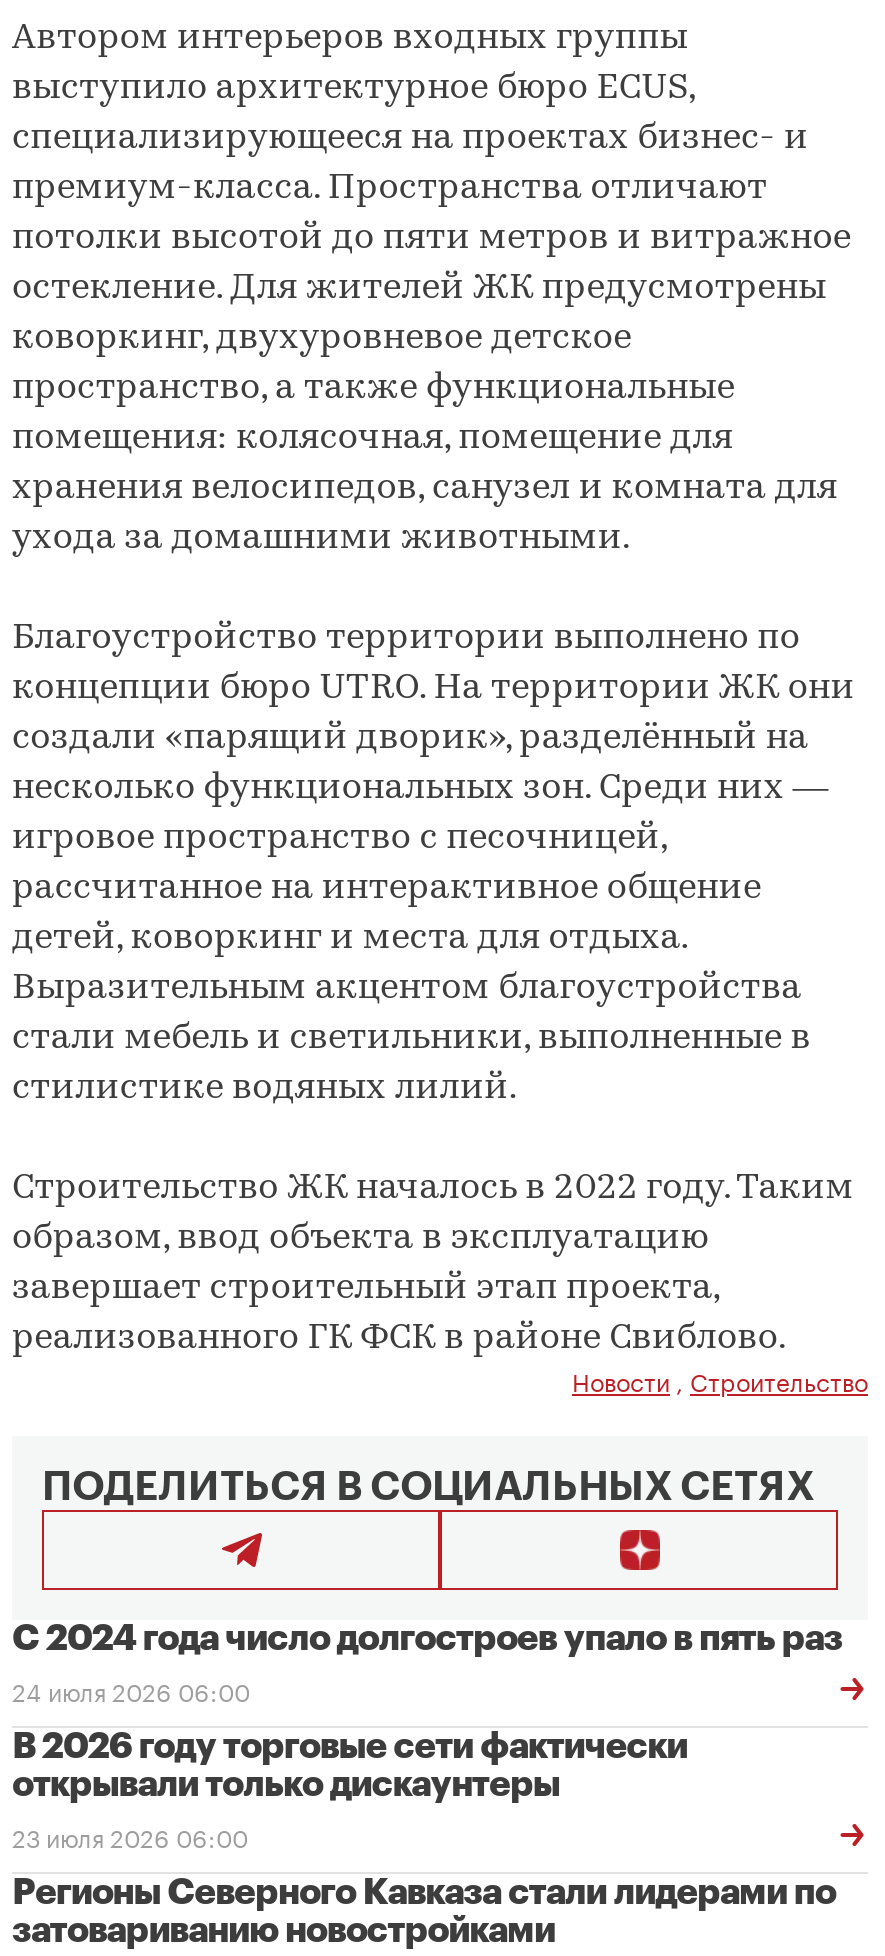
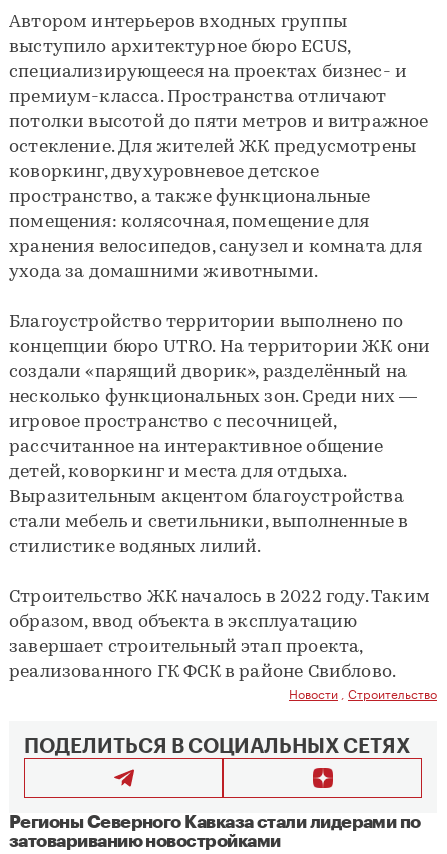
[12,1619,842,1853] С 2024 года число долгостроев упало в пять раз | 24 июля 2026 06:00 | В 2026 году торговые сети фактически | открывали только дискаунтеры | 23 июля 2026 06:00 -> none

